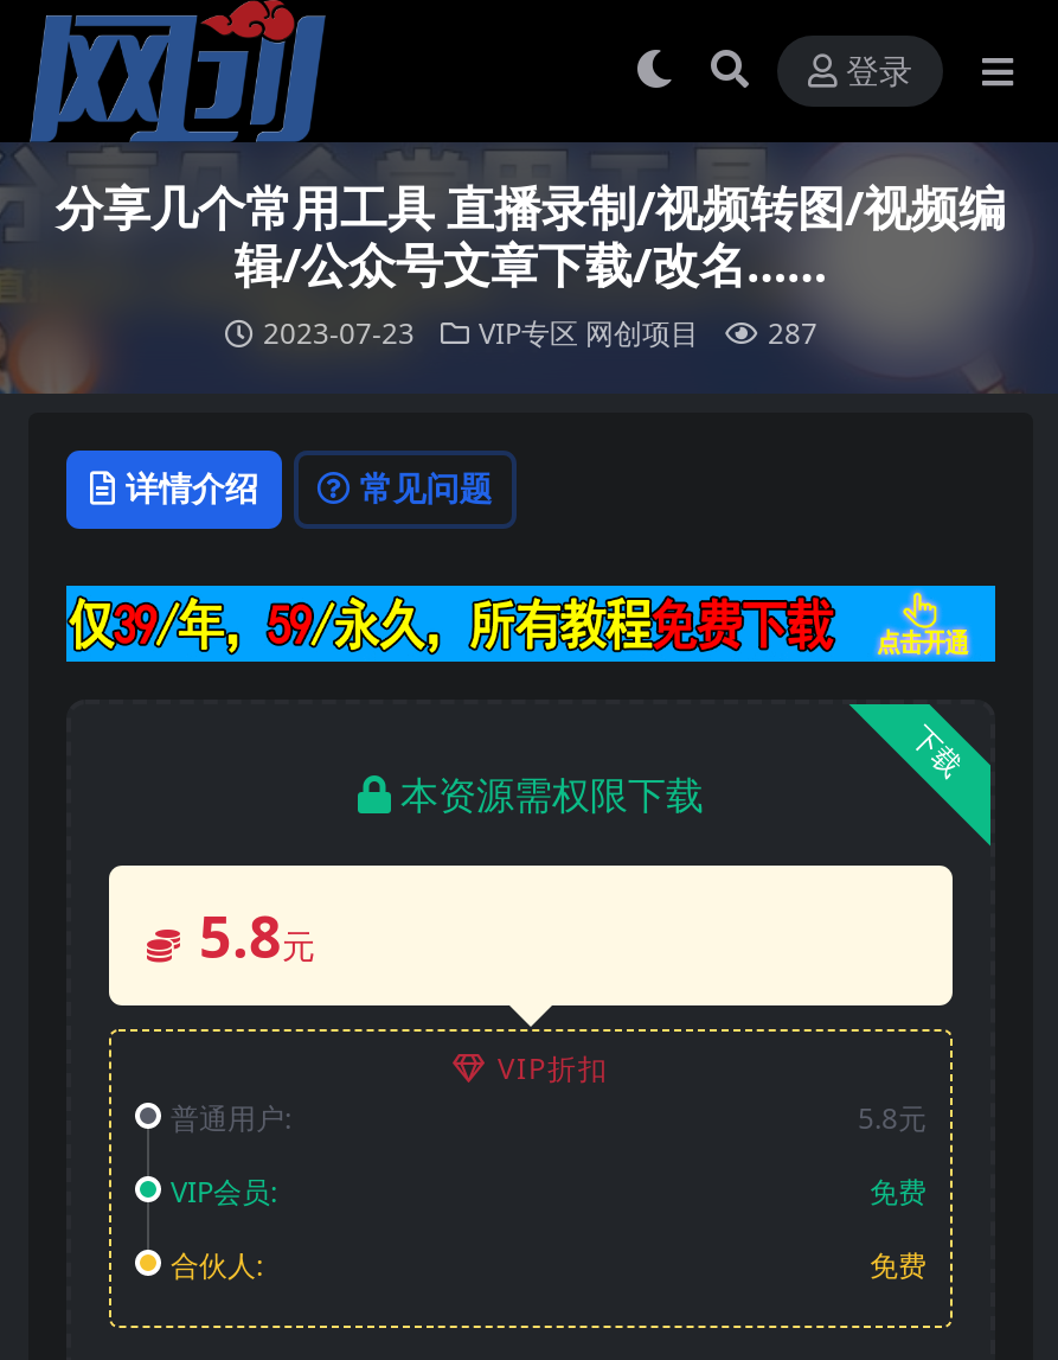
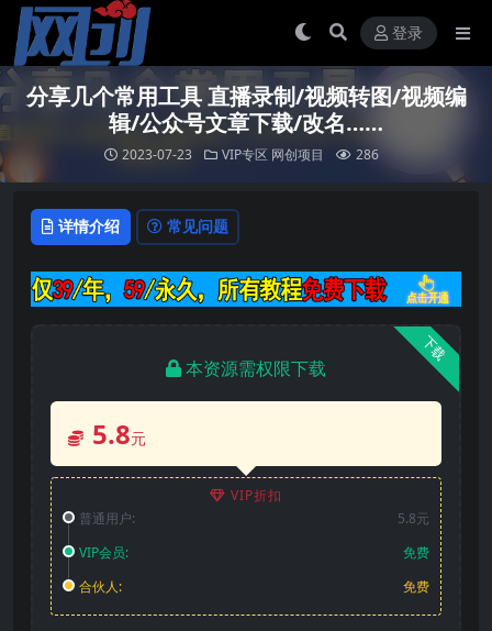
[263,313,817,353] 2023-07-23 VIP专区 网创项目 287 -> [122,145,379,164] 2023-07-23 VIP专区 网创项目 286

